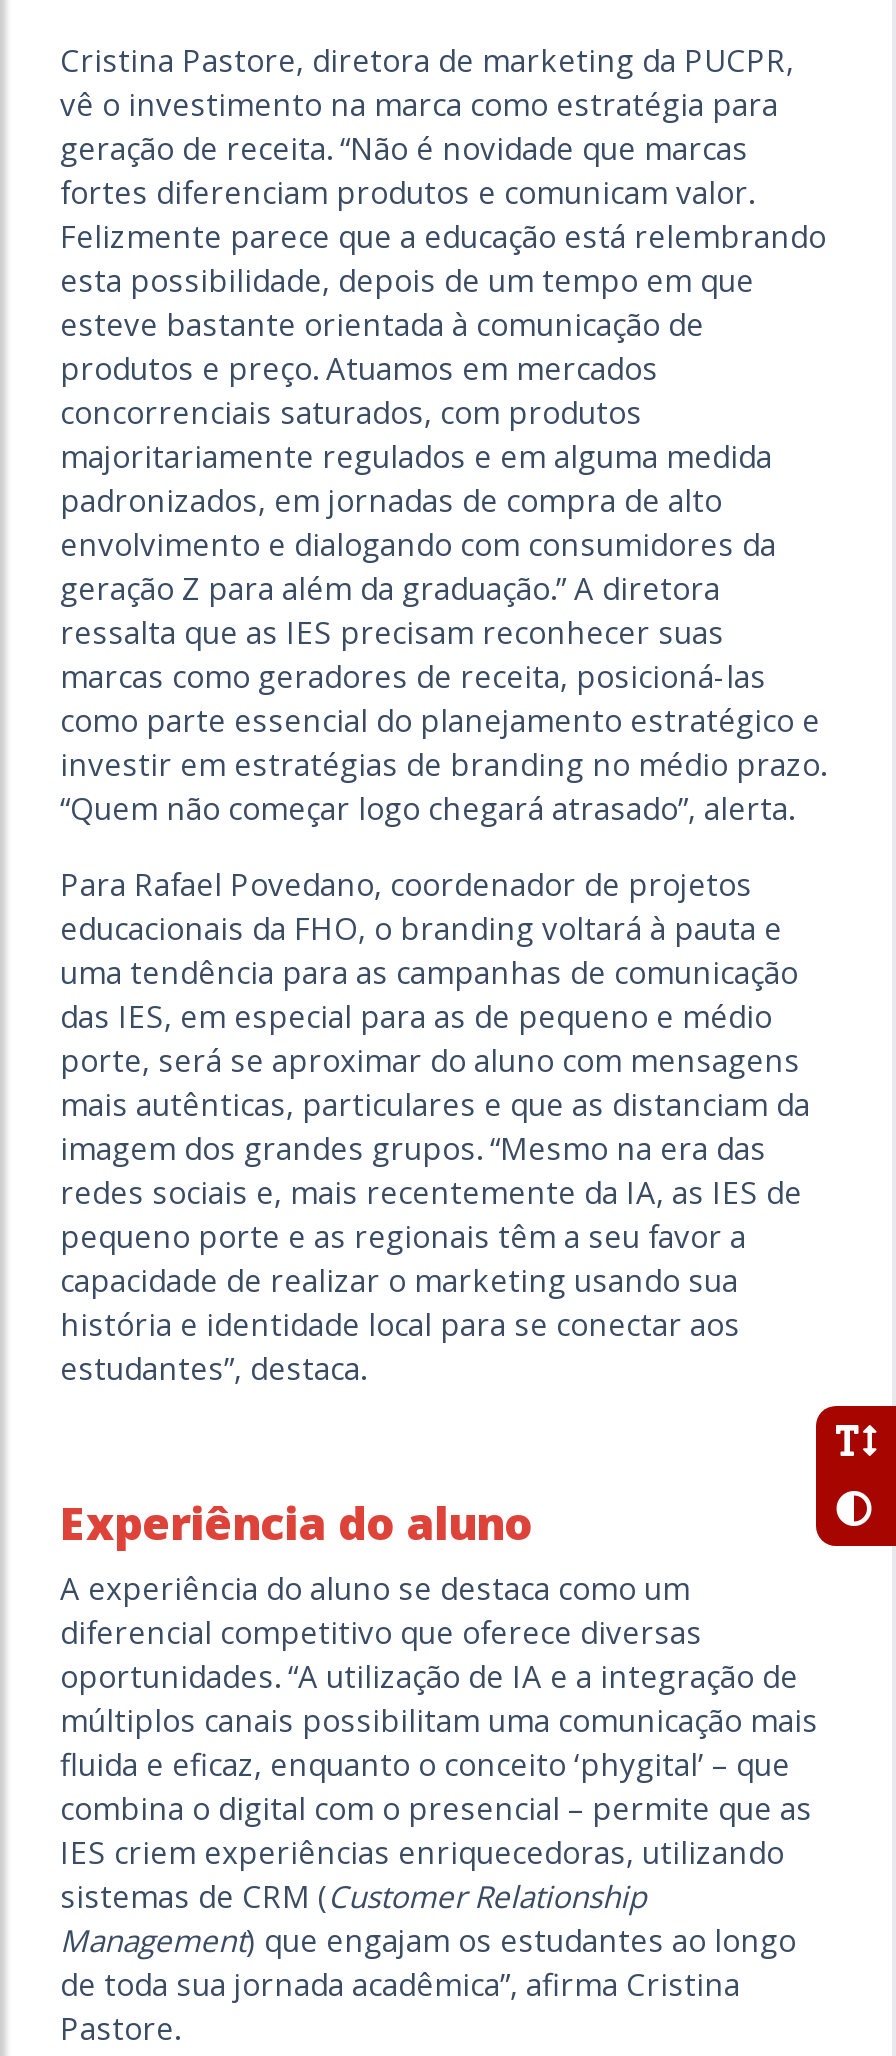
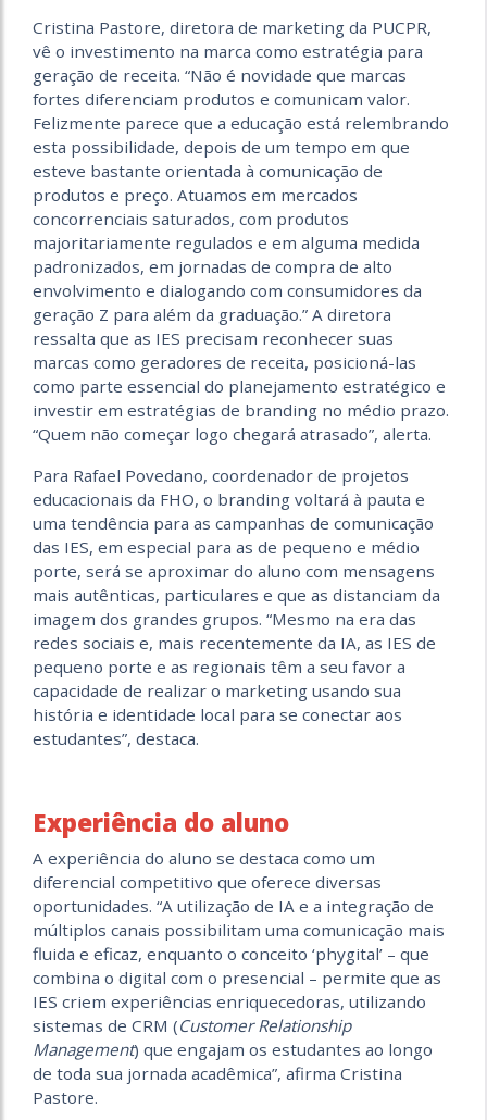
[814,1404,890,1548] [image] -> none

